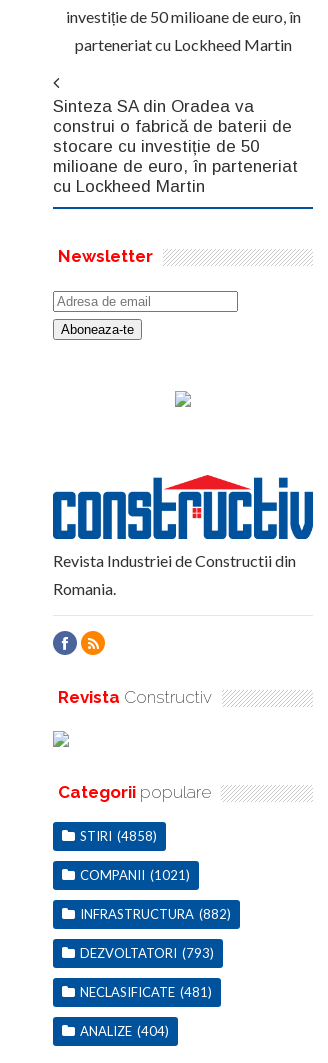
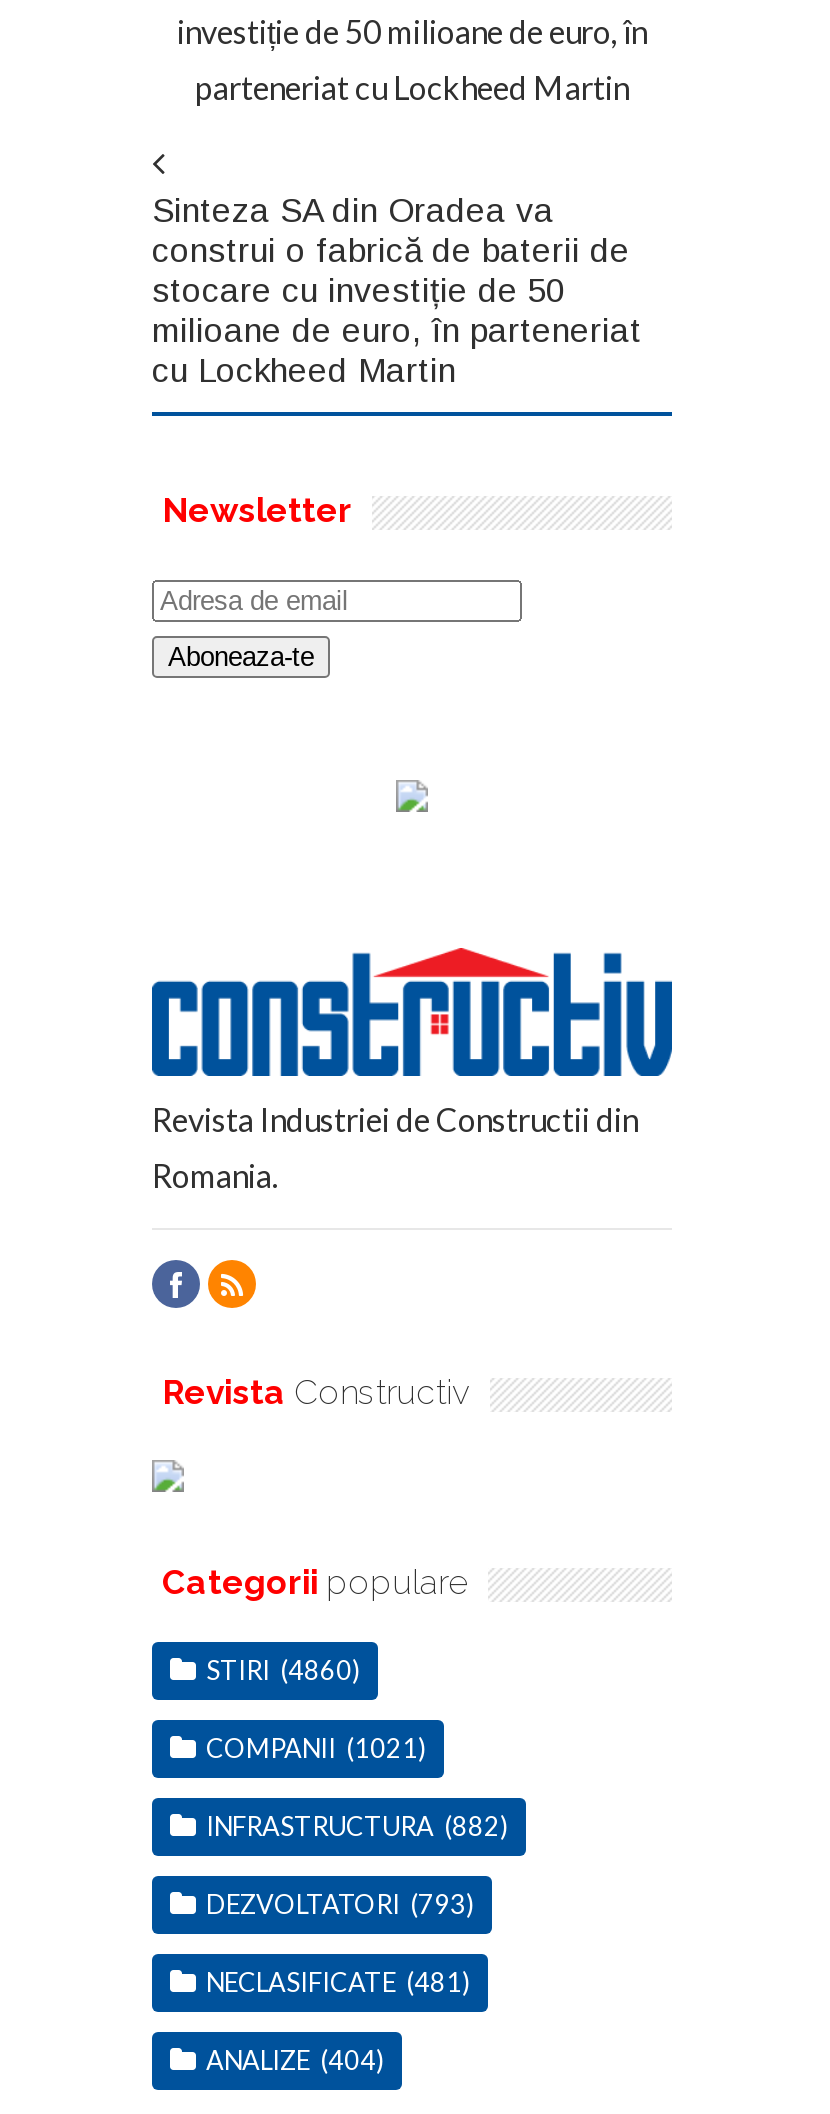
[80,828,157,844] STIRI (4858) -> [206,1654,360,1686] STIRI (4860)

